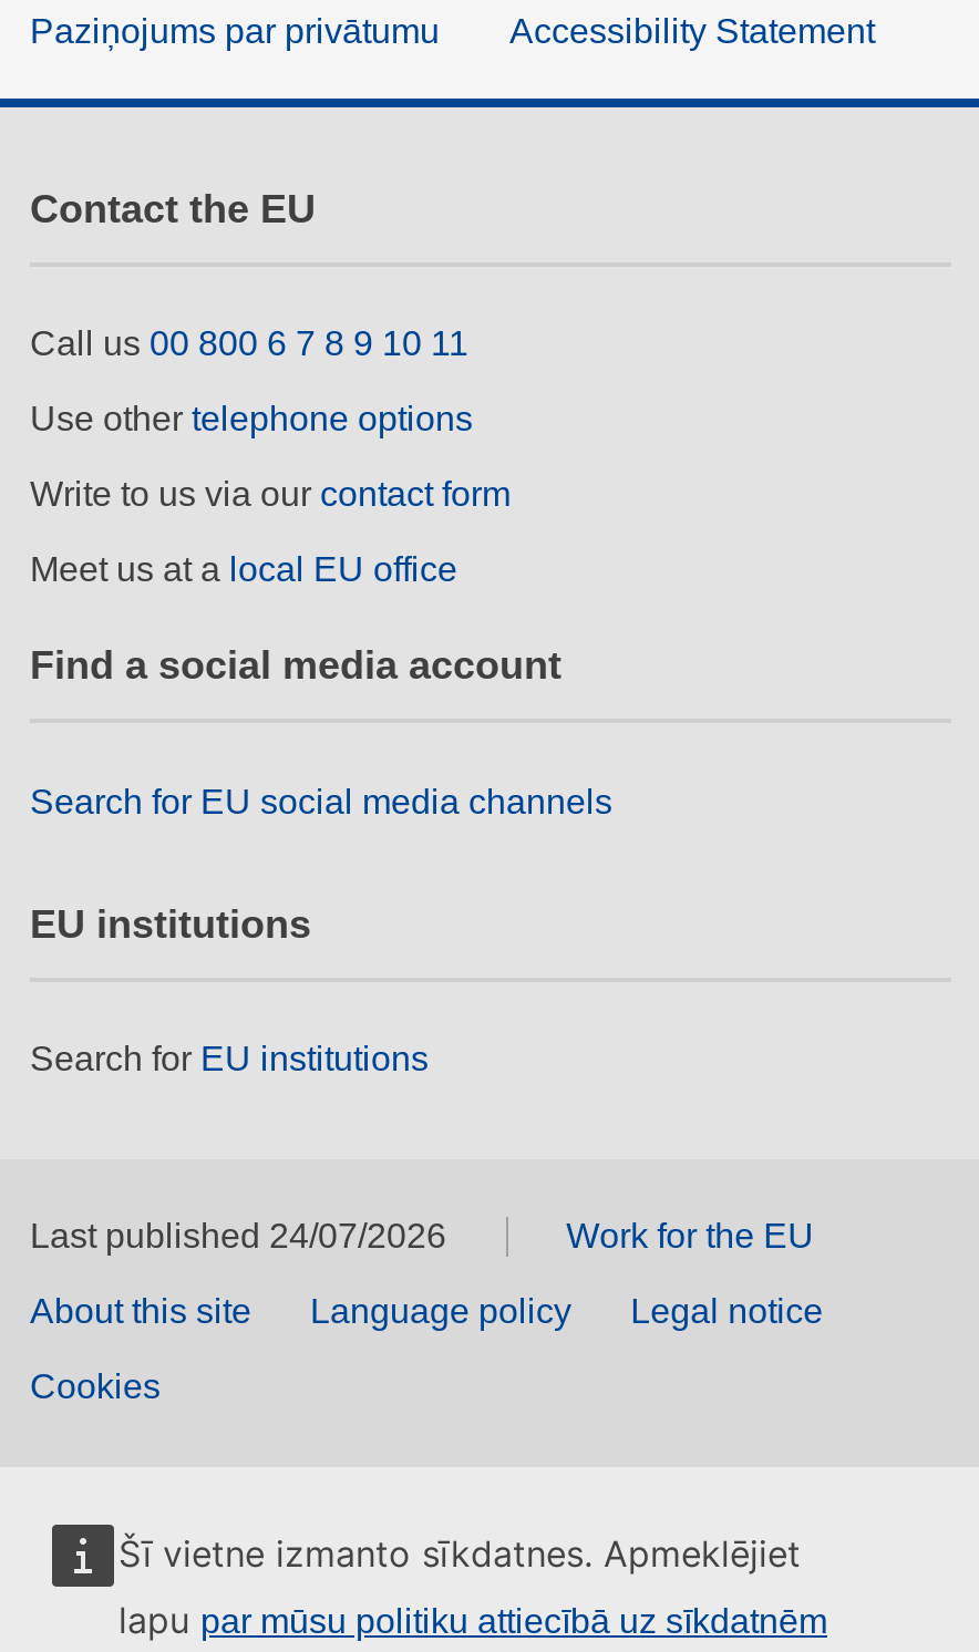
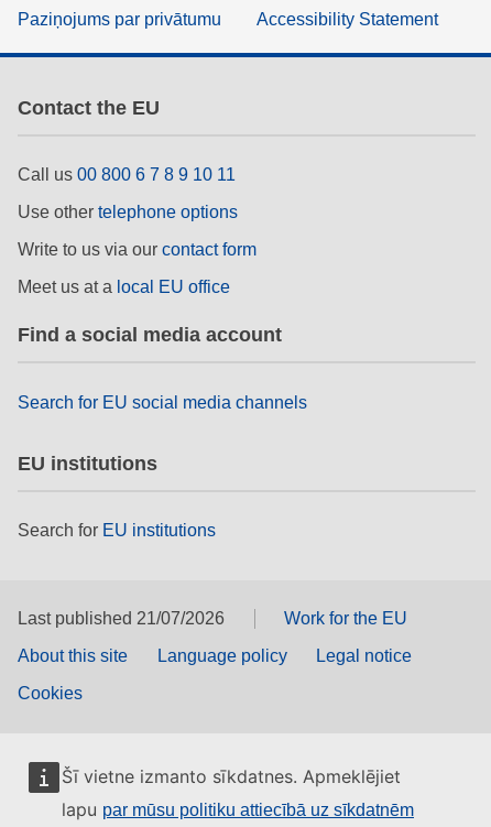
[30,1218,446,1256] Last published 24/07/2026 -> [18,610,225,628] Last published 21/07/2026

